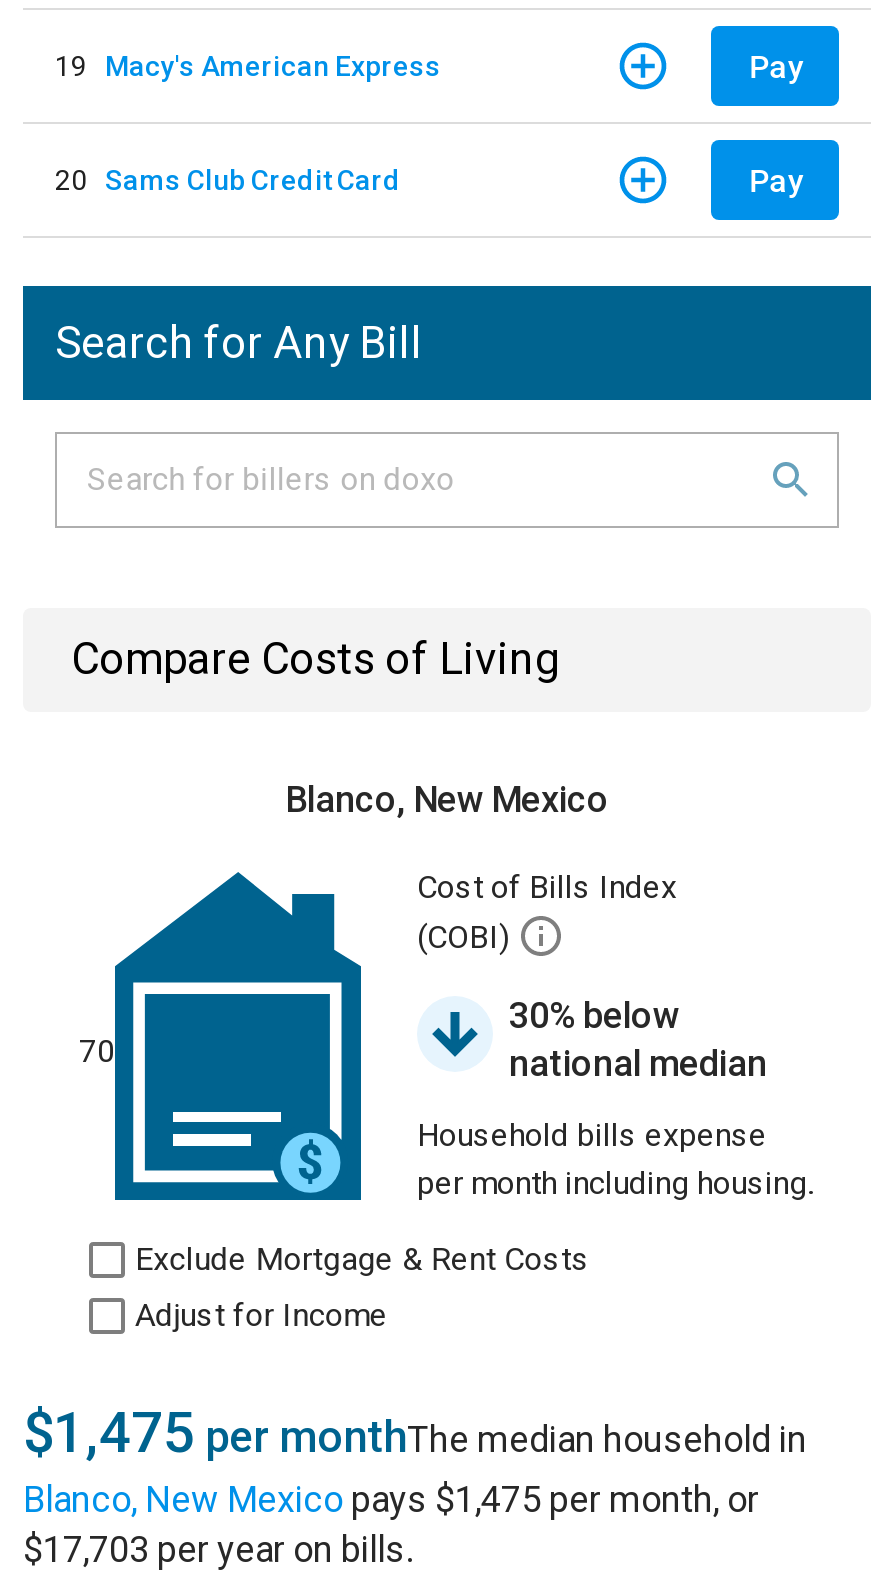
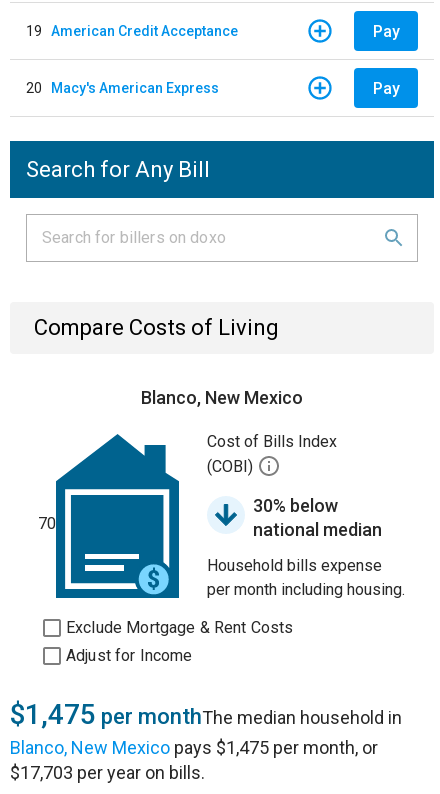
[55,49,441,81] 19 Macy's American Express -> [26,22,238,38] 19 American Credit Acceptance
[55,163,401,195] 20 Sams Club Credit Card -> [26,79,219,95] 20 Macy's American Express

